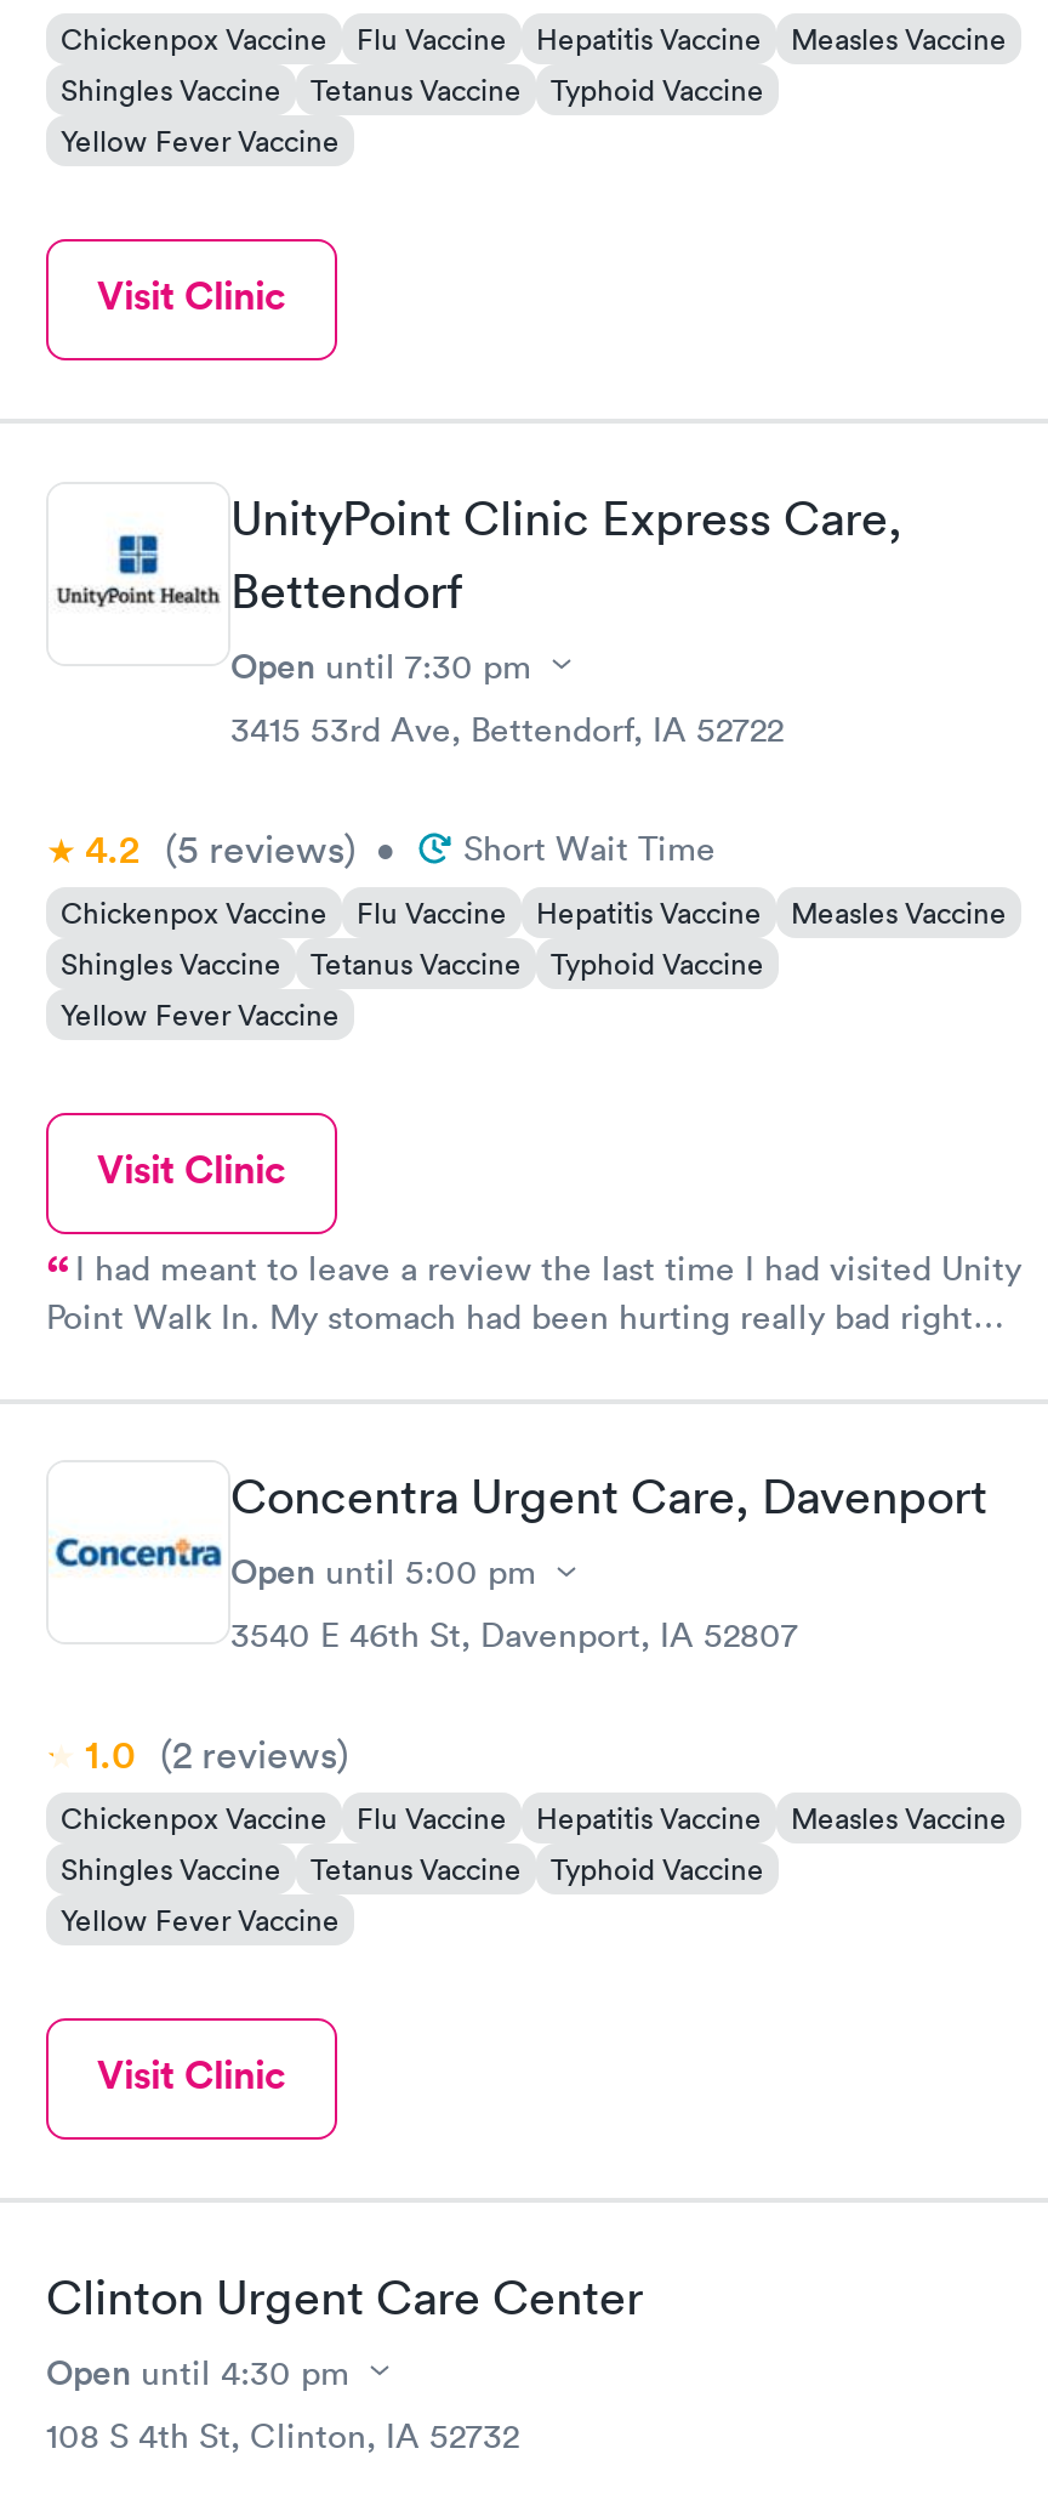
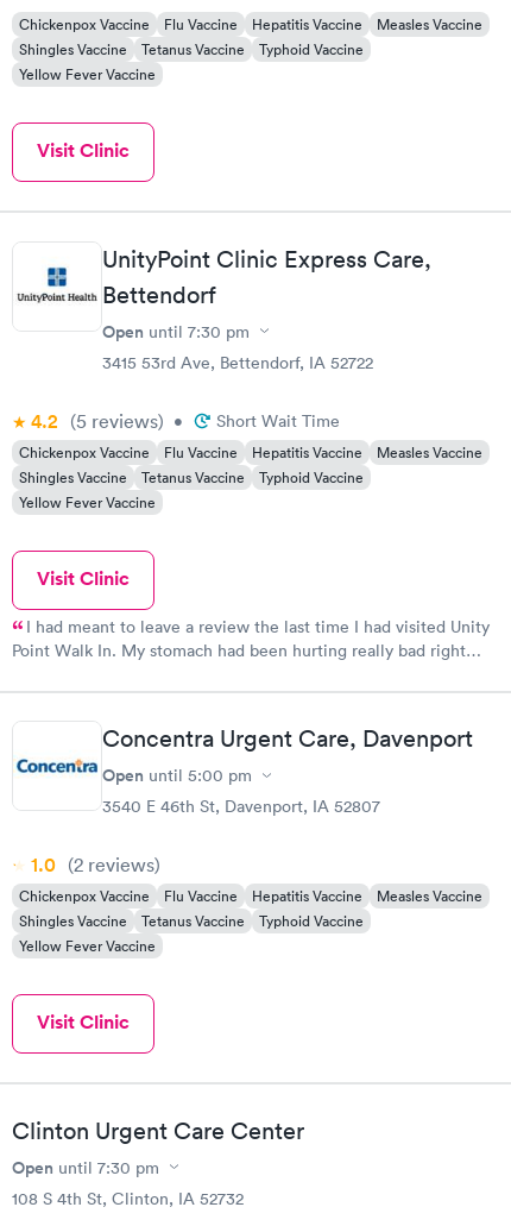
[46,2347,349,2396] Open until 4:30 pm -> [12,1155,159,1179] Open until 7:30 pm

